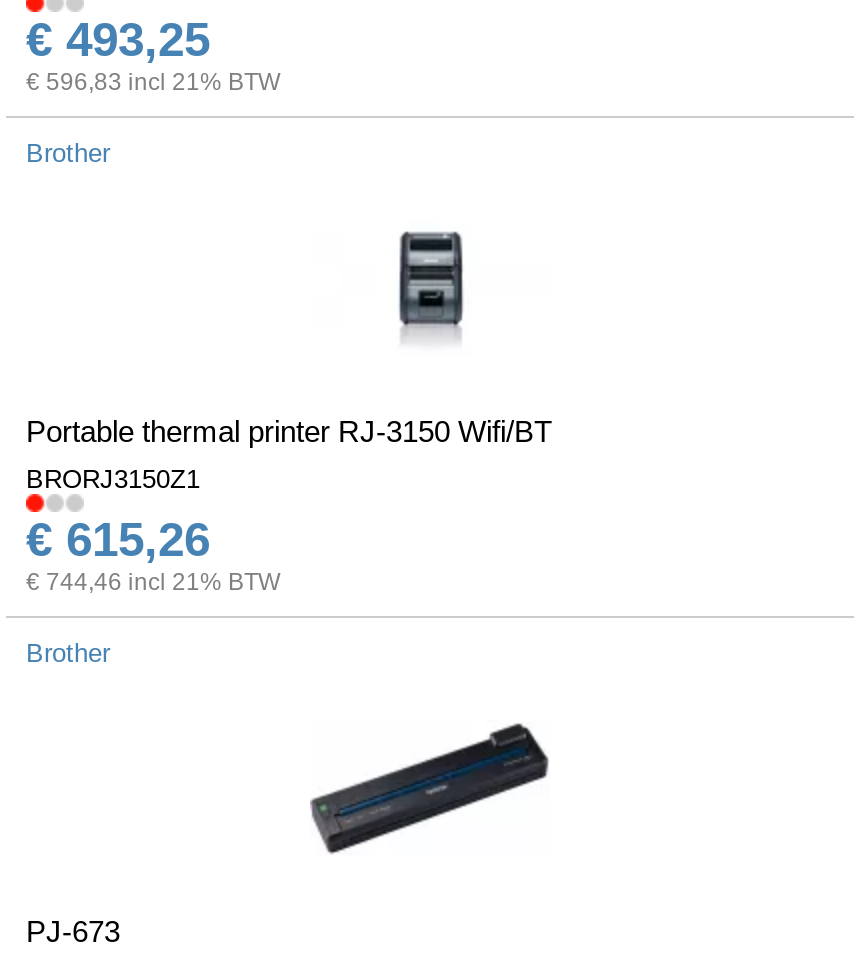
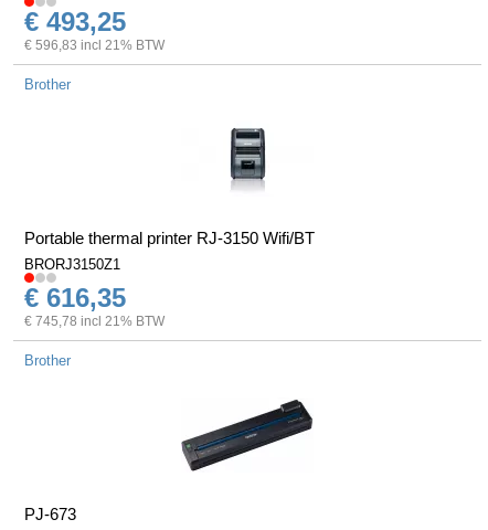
[26,512,210,566] € 615,26 -> [24,283,126,312] € 616,35
[26,568,280,596] € 744,46 incl 21% BTW -> [24,314,165,329] € 745,78 incl 21% BTW

